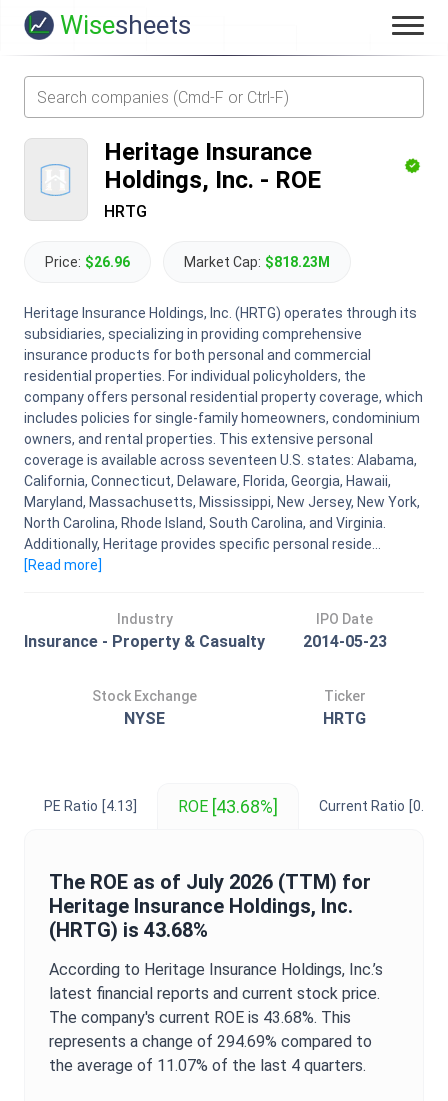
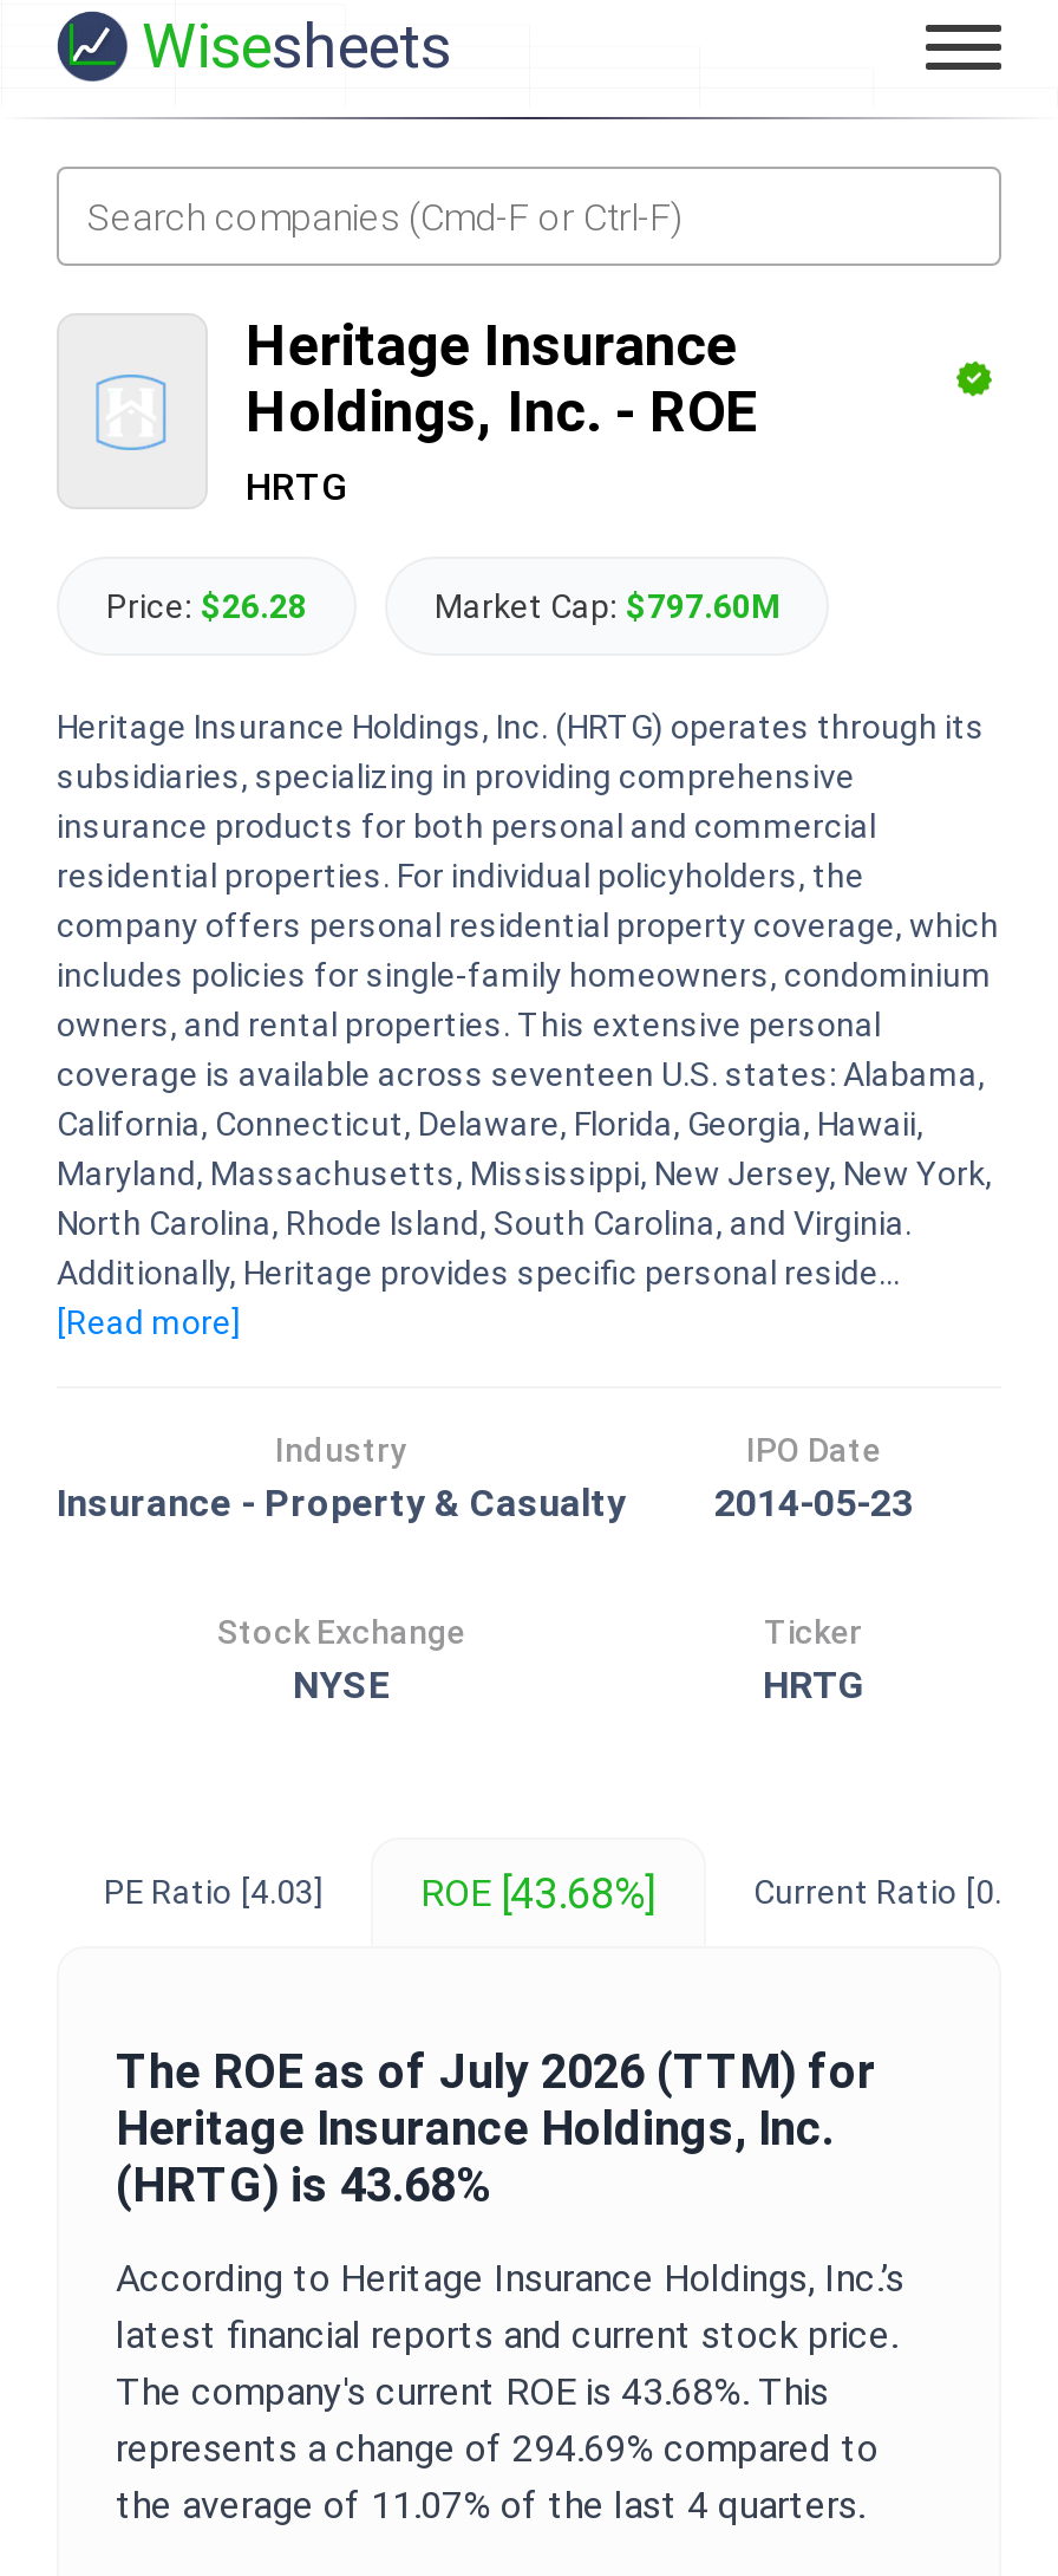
[45,254,130,270] Price: $26.96 -> [106,587,307,625] Price: $26.28
[184,254,330,270] Market Cap: $818.23M -> [435,587,779,625] Market Cap: $797.60M
[44,798,137,814] PE Ratio [4.13] -> [104,1873,324,1911] PE Ratio [4.03]

